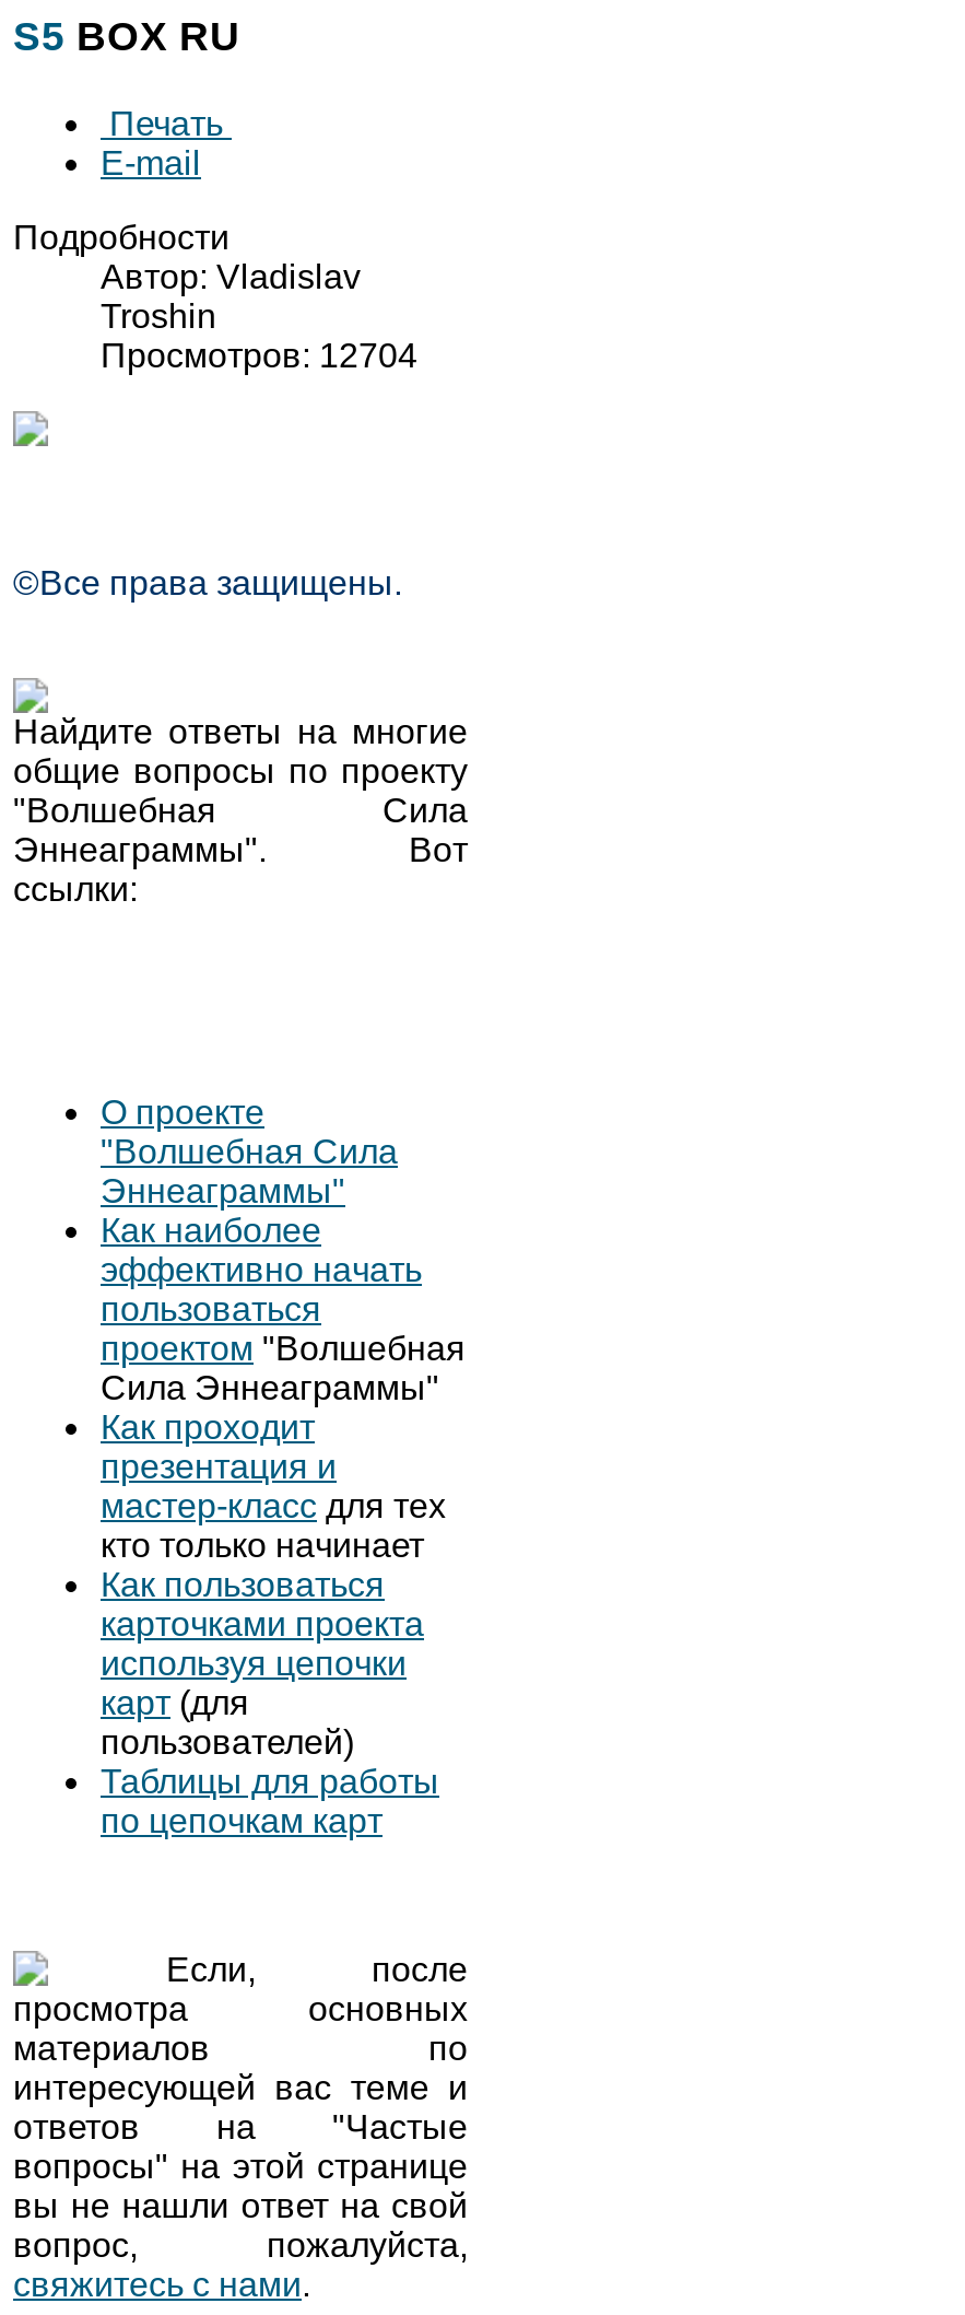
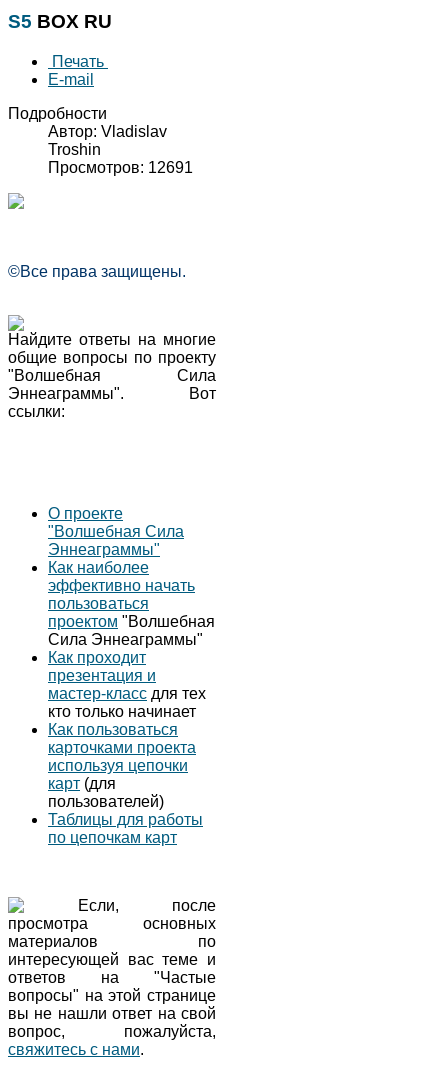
[101,336,417,373] Просмотров: 12704 -> [48,159,193,176] Просмотров: 12691

